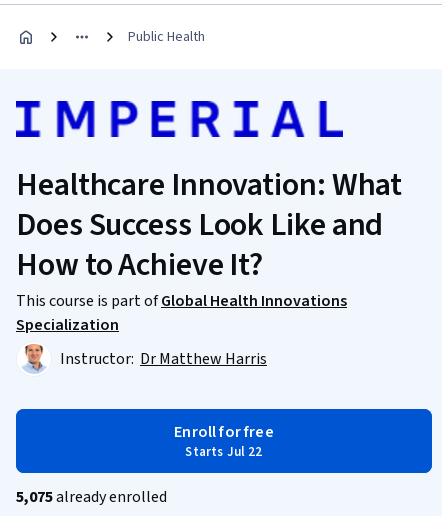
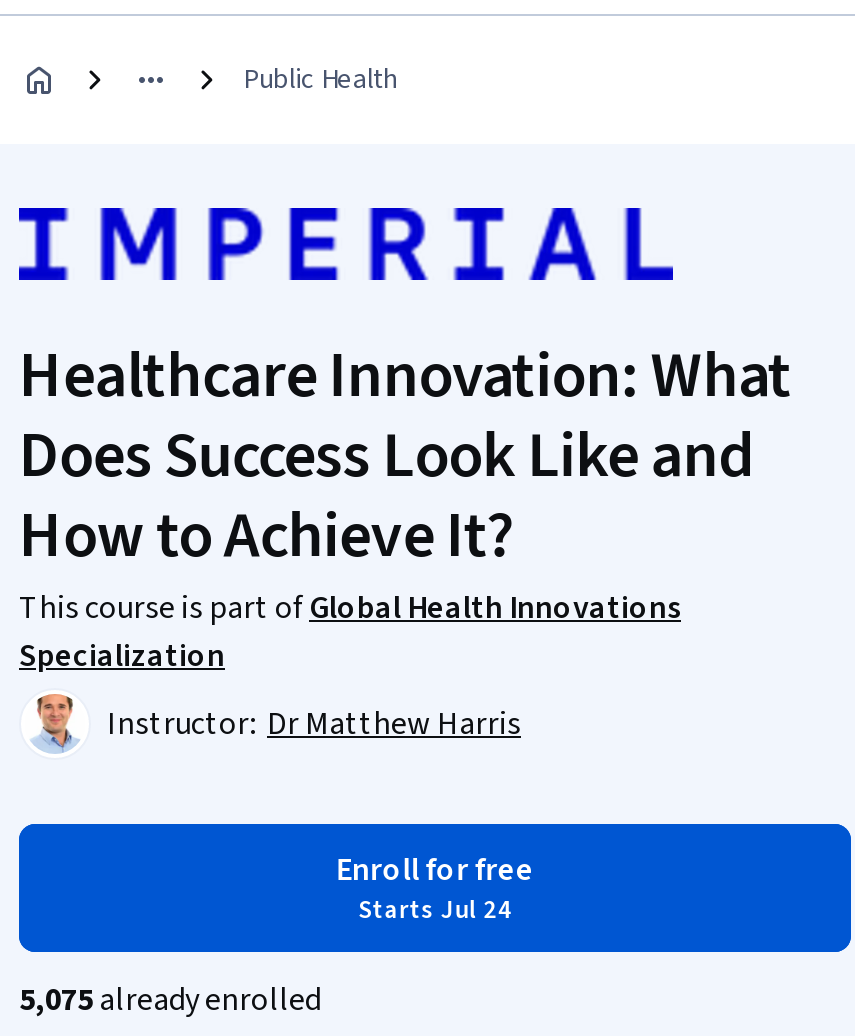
[185,443,262,461] Starts Jul 22 -> [358,892,512,928] Starts Jul 24

